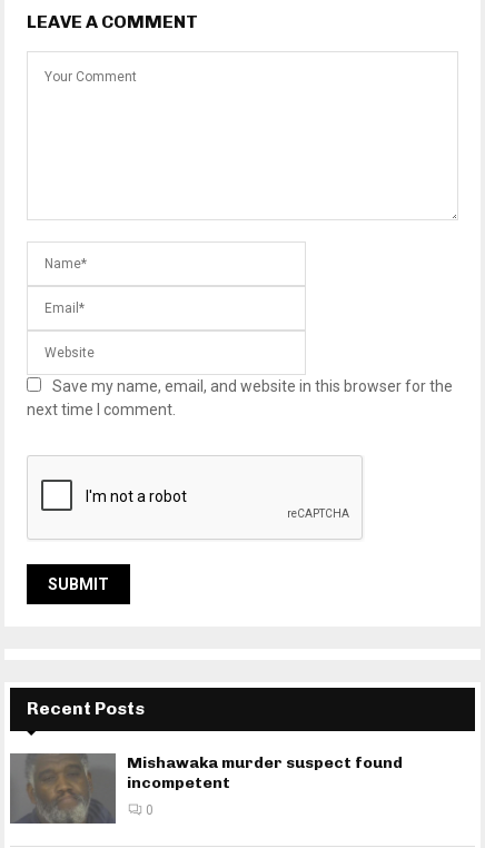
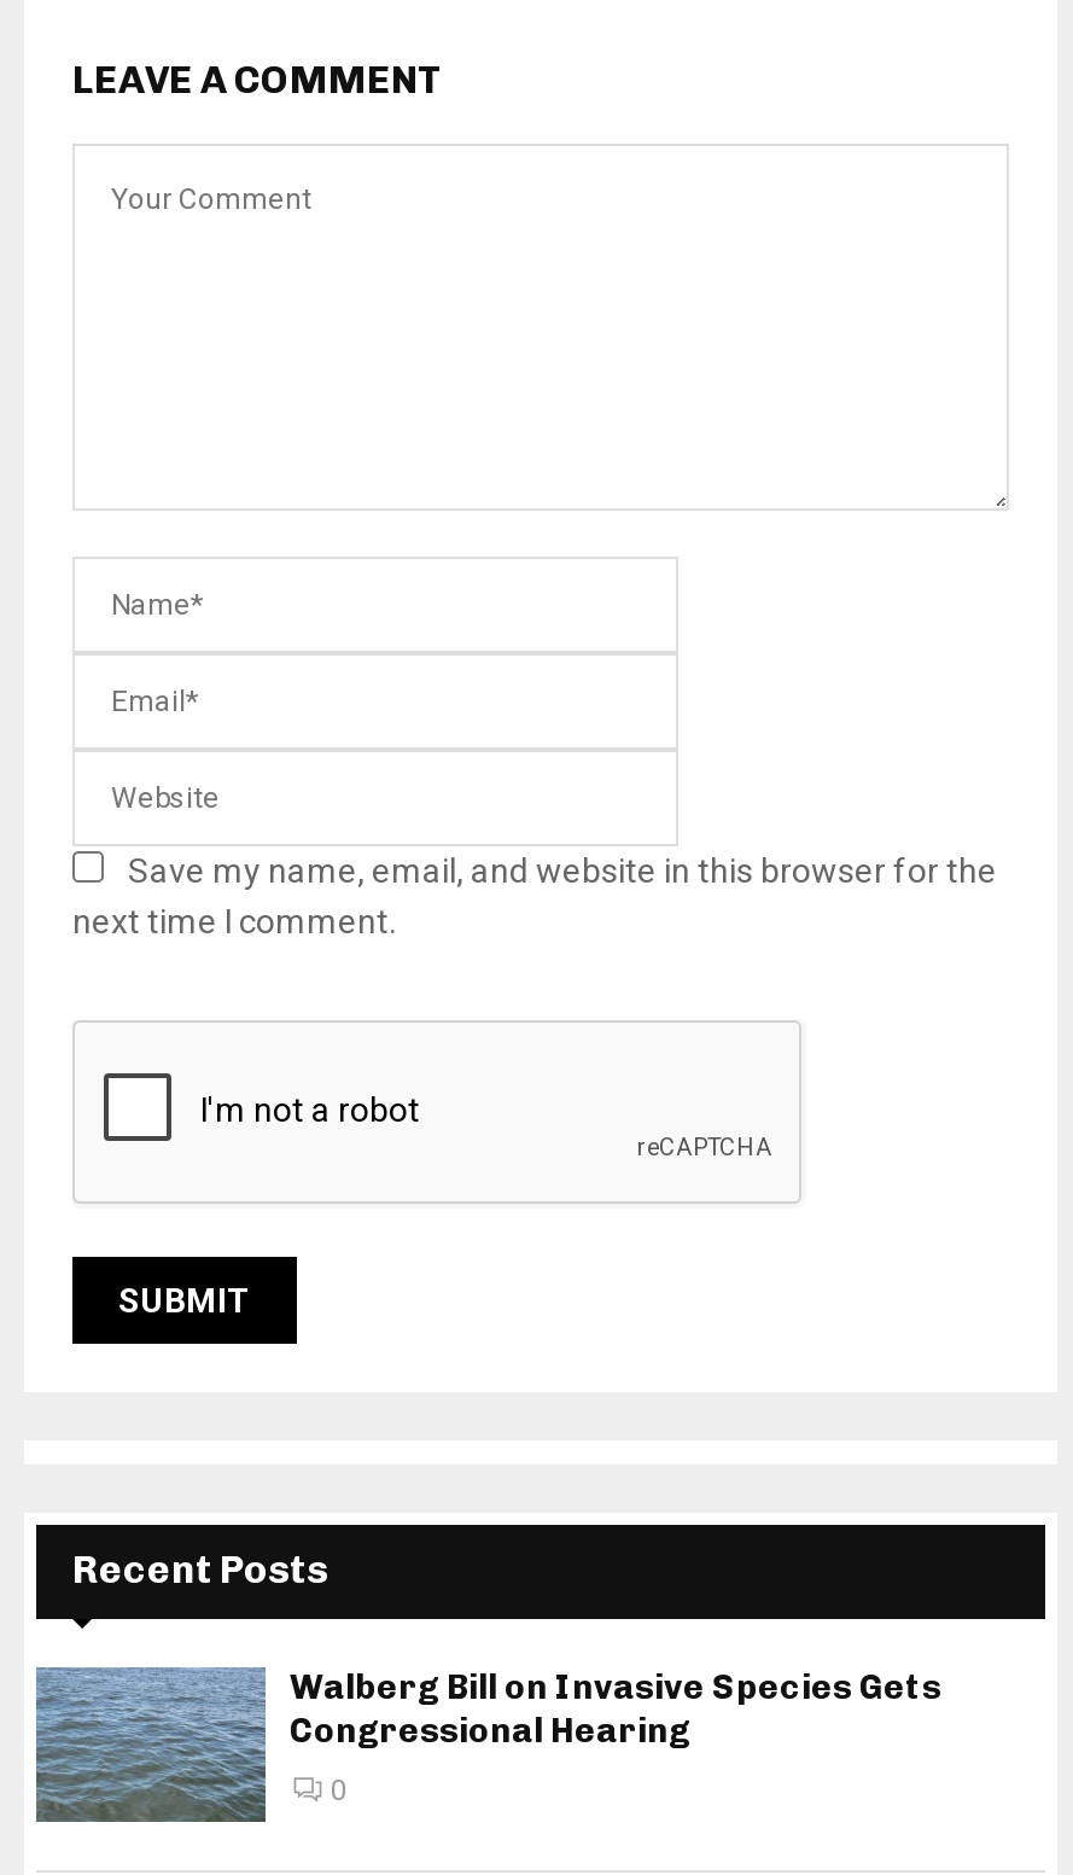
[10,752,403,820] [image] | Mishawaka murder suspect found | incompetent -> [36,1667,941,1817] [image] | Walberg Bill on Invasive Species Gets | Congressional Hearing

